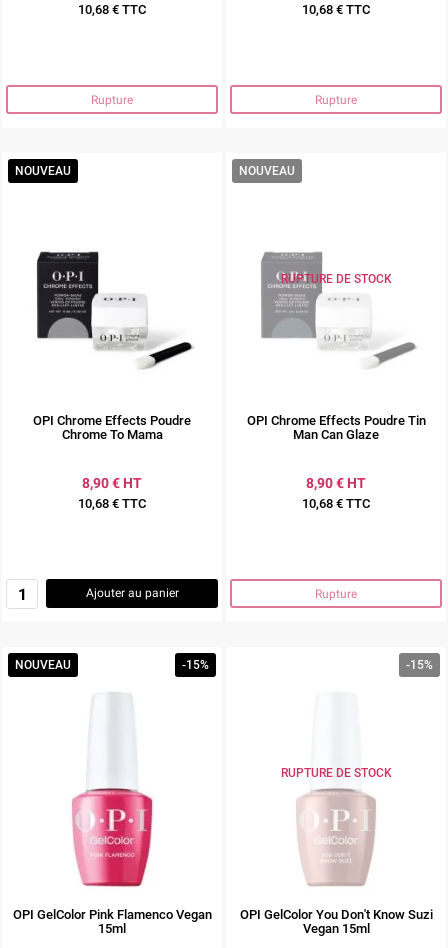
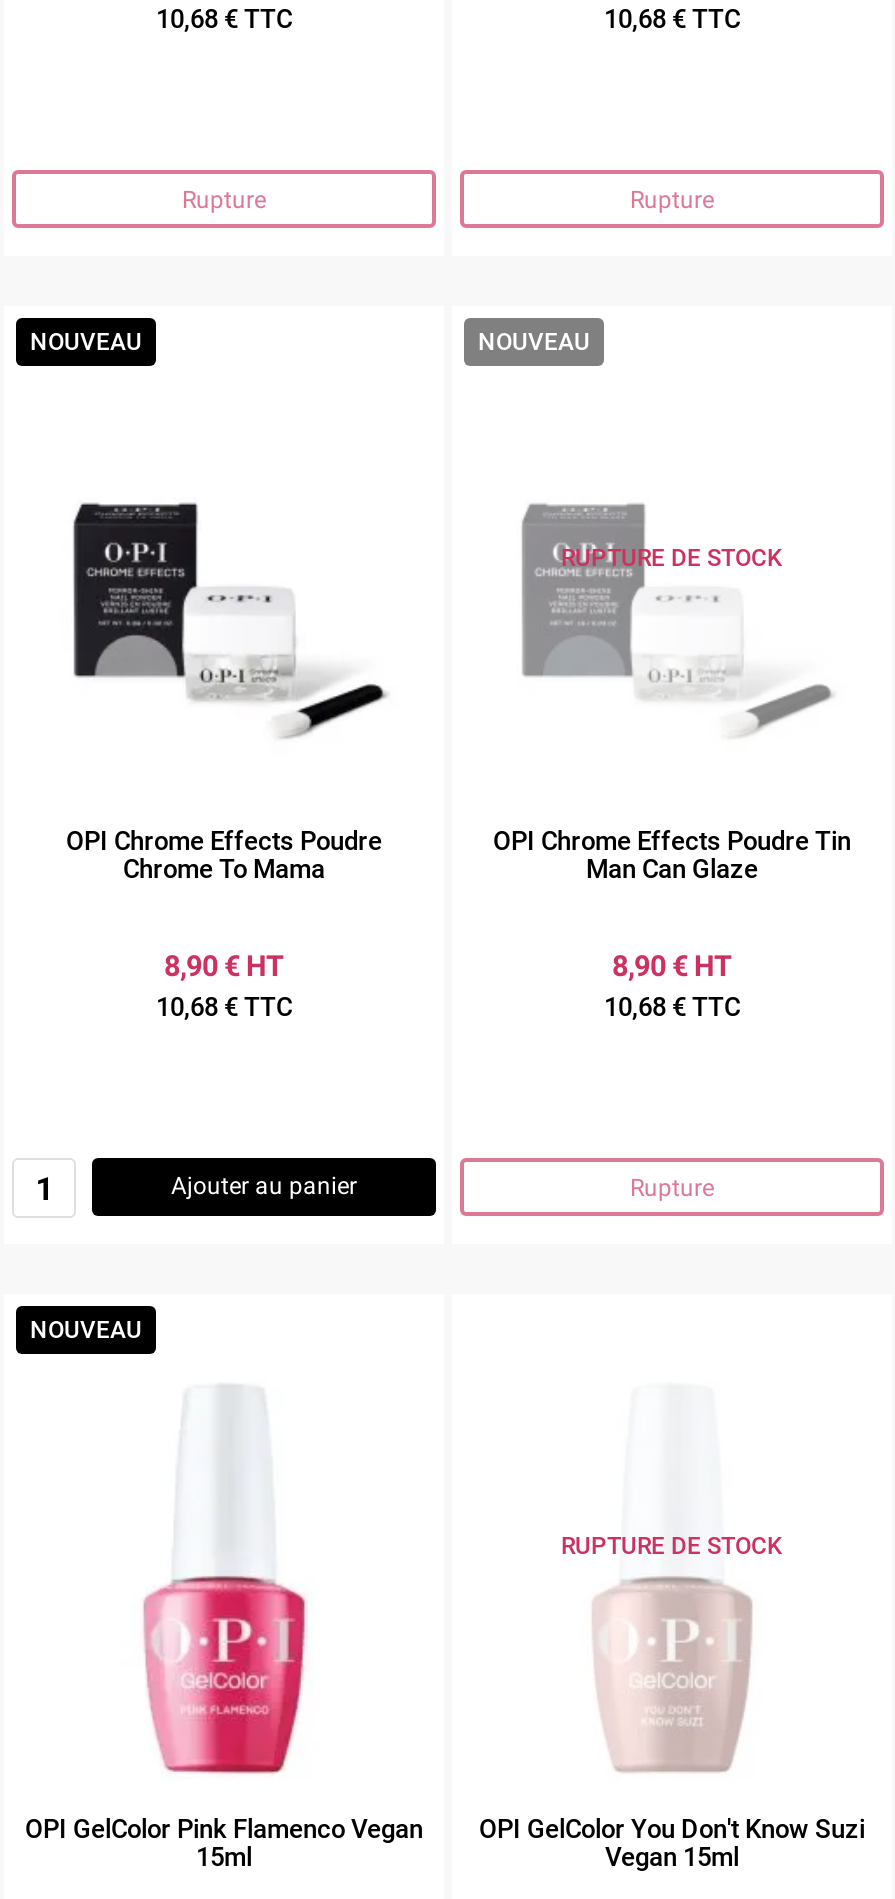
[182,658,209,672] -15% -> none
[406,658,433,672] -15% -> none

